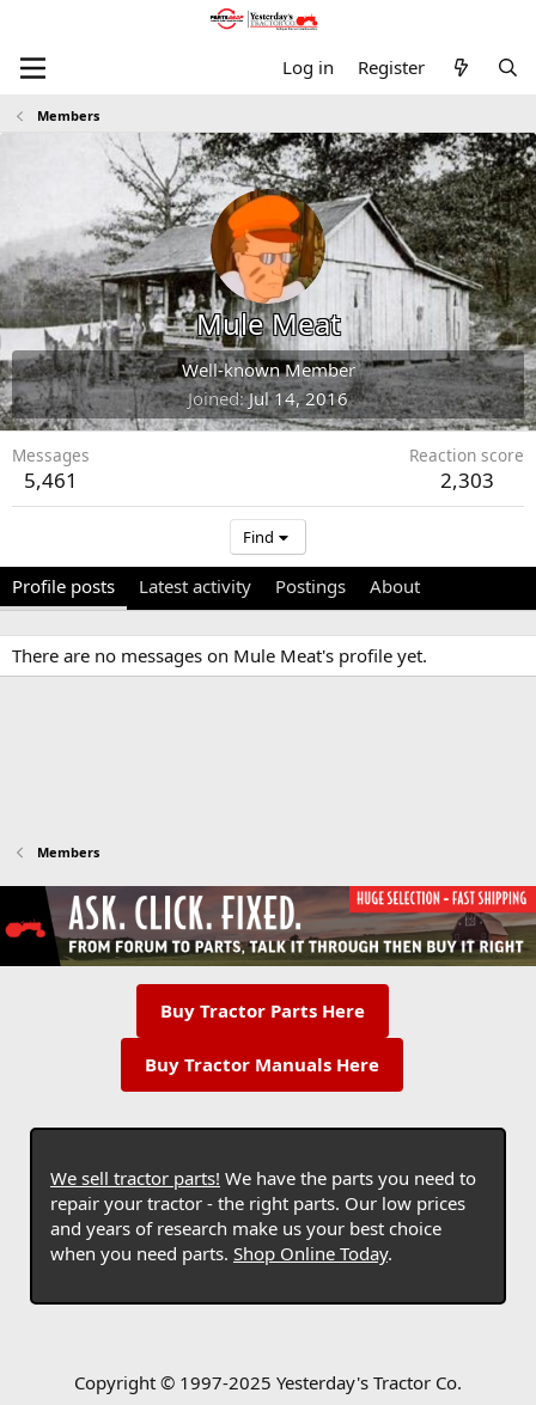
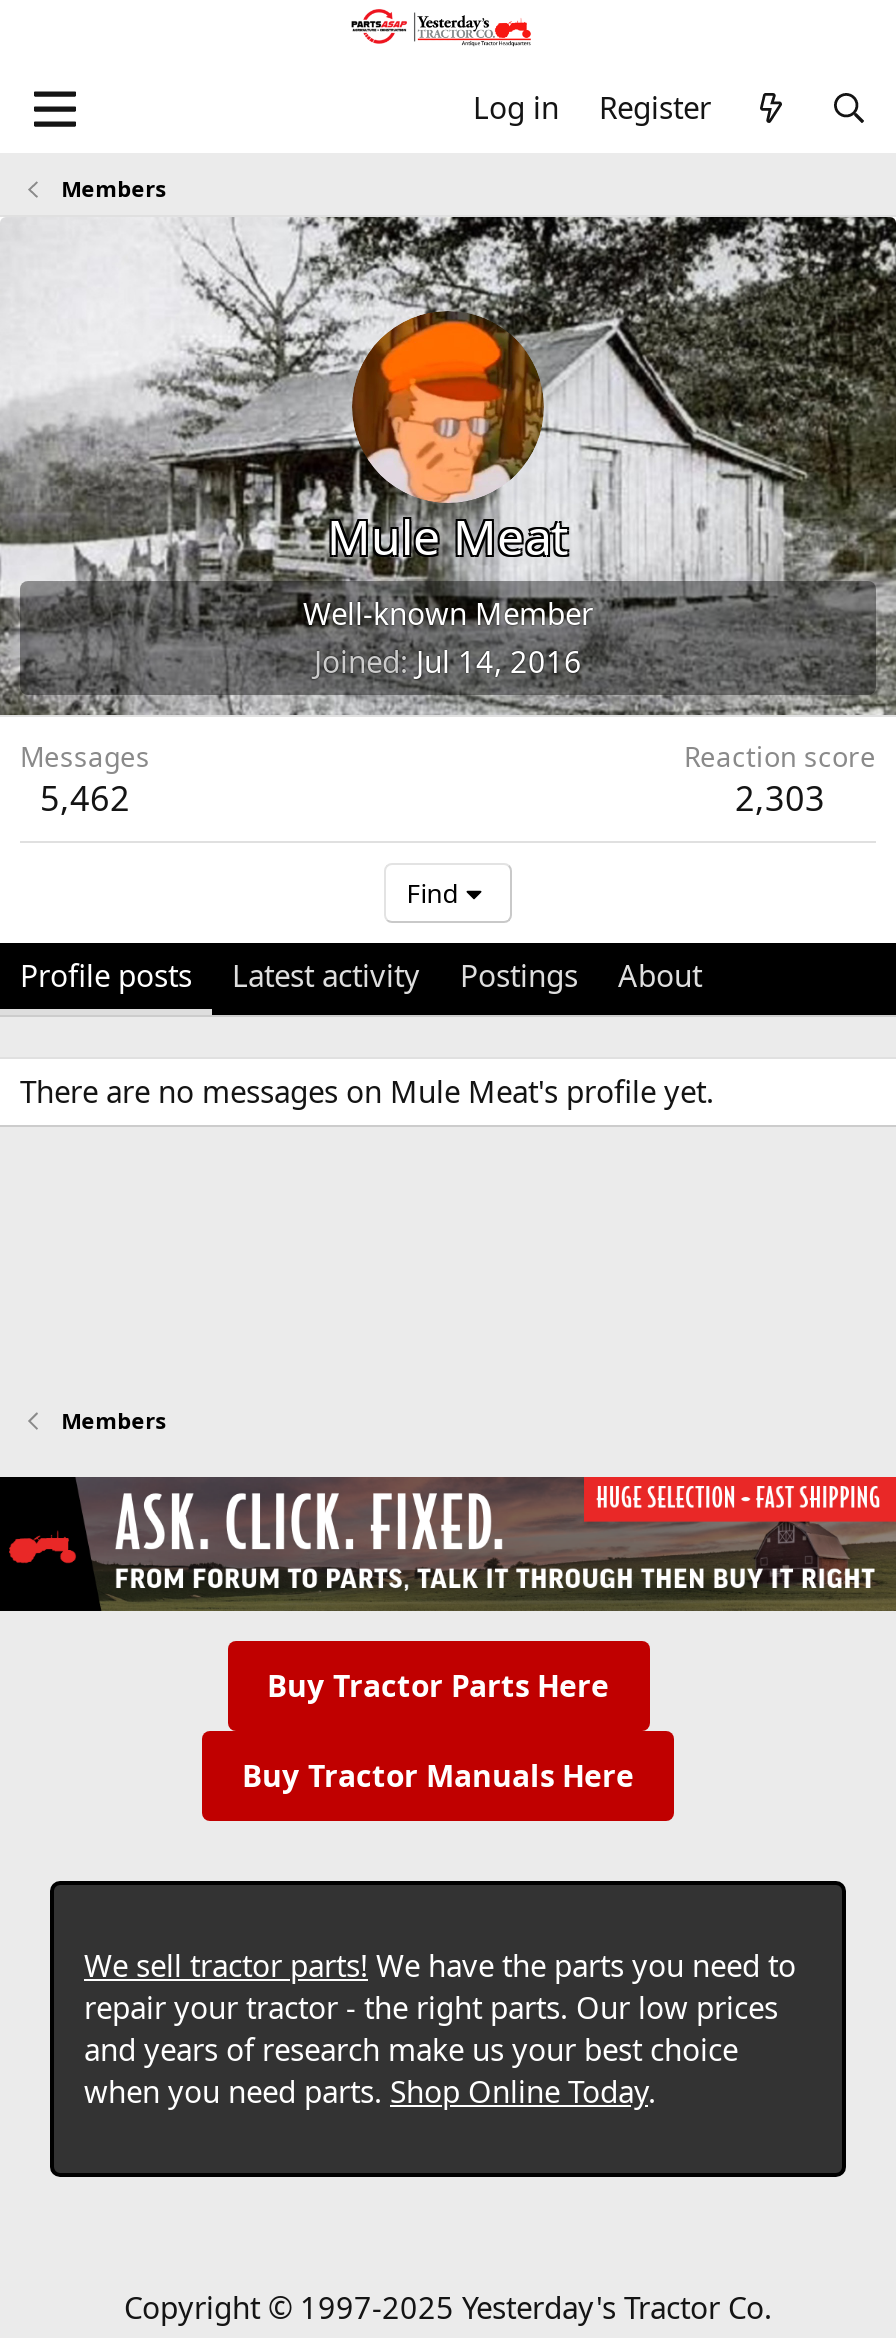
[24,467,78,494] 5,461 -> [40,775,130,821] 5,462

